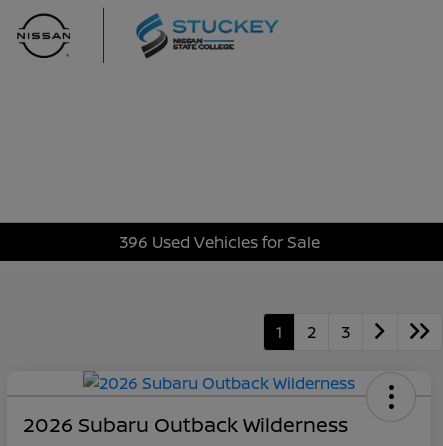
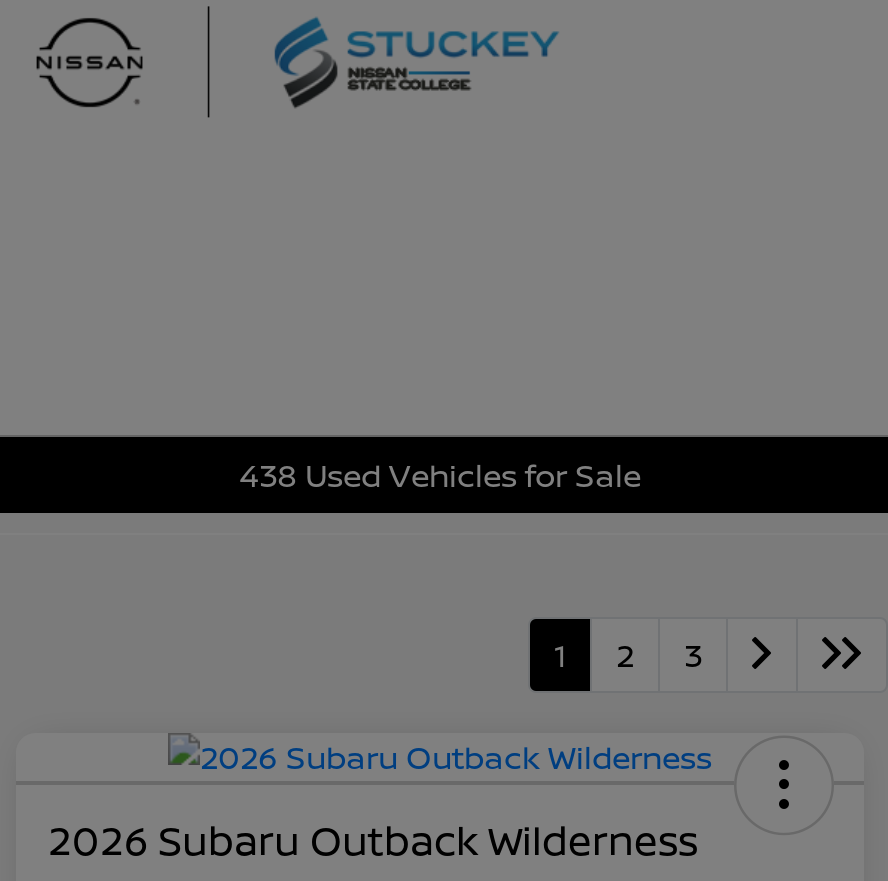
[118,231,319,253] 396 Used Vehicles for Sale -> [239,452,641,496] 438 Used Vehicles for Sale

